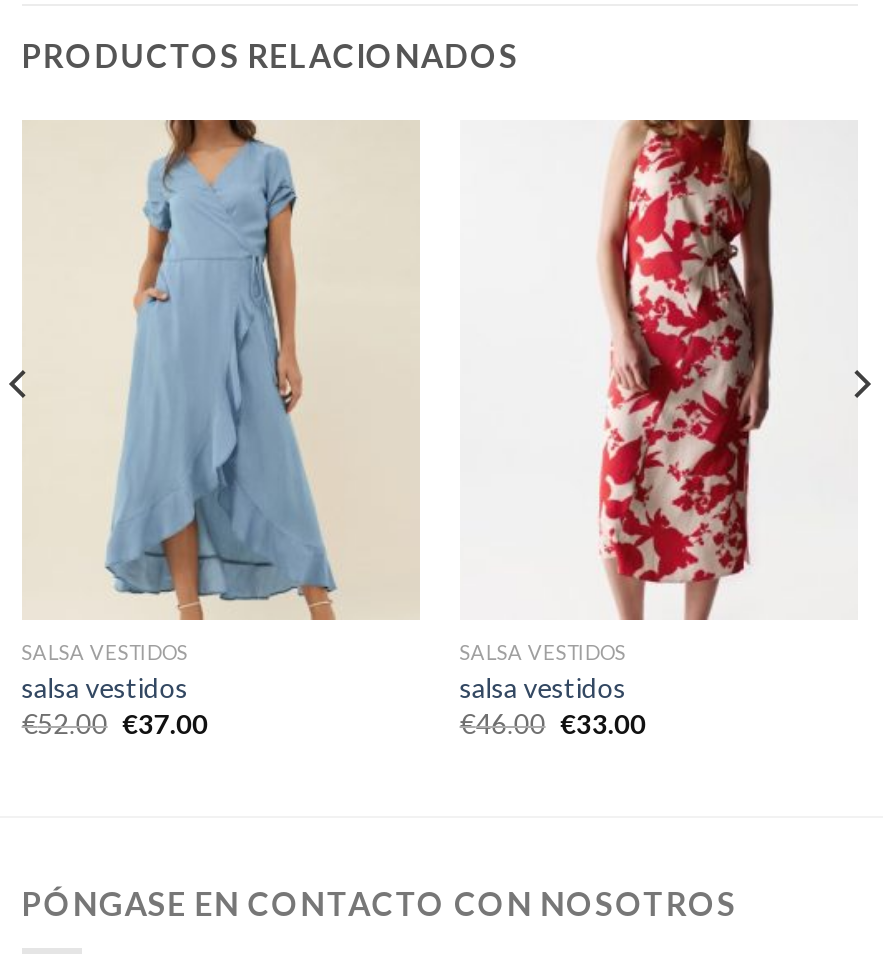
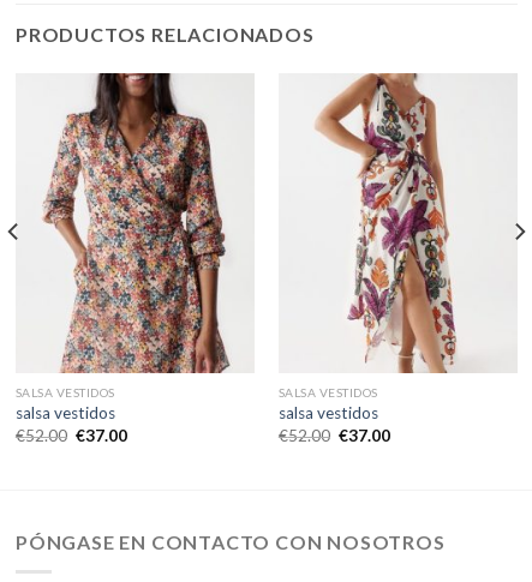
[24,118,418,620] [image] -> [18,72,252,374] [image]
[522,118,776,622] [image] -> [315,72,467,374] [image]
[460,708,646,740] €46.00 €33.00 -> [278,426,390,445] €52.00 €37.00

